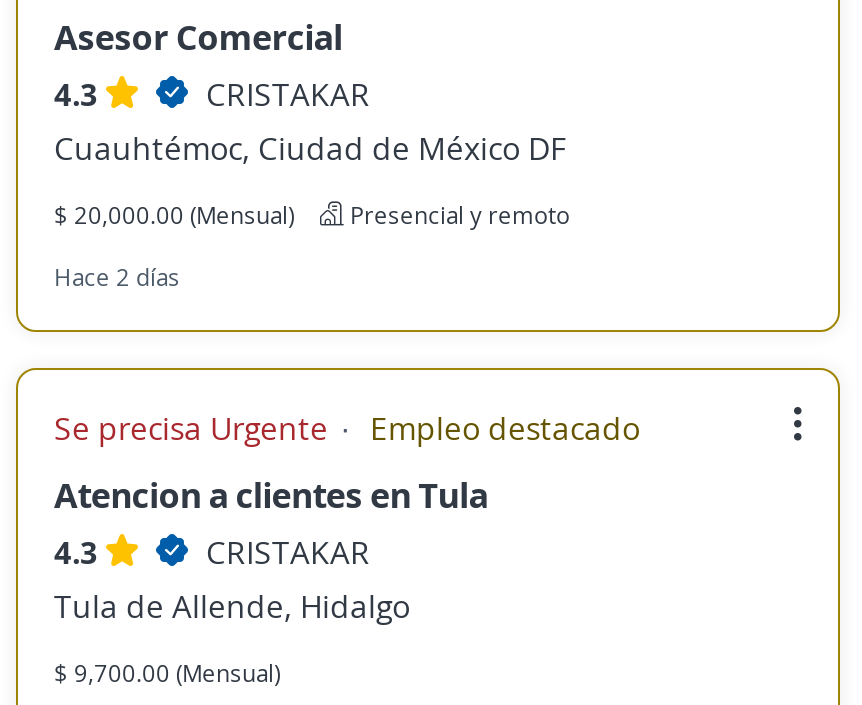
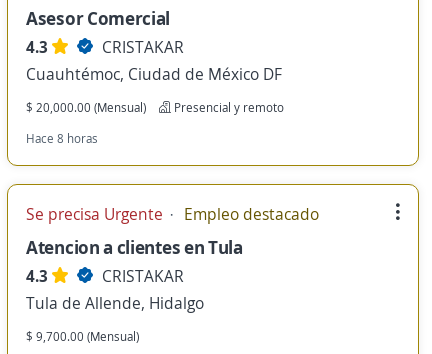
[54,260,180,294] Hace 2 días -> [26,130,98,147] Hace 8 horas

